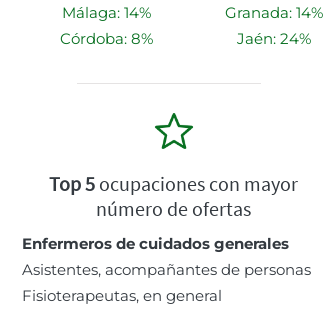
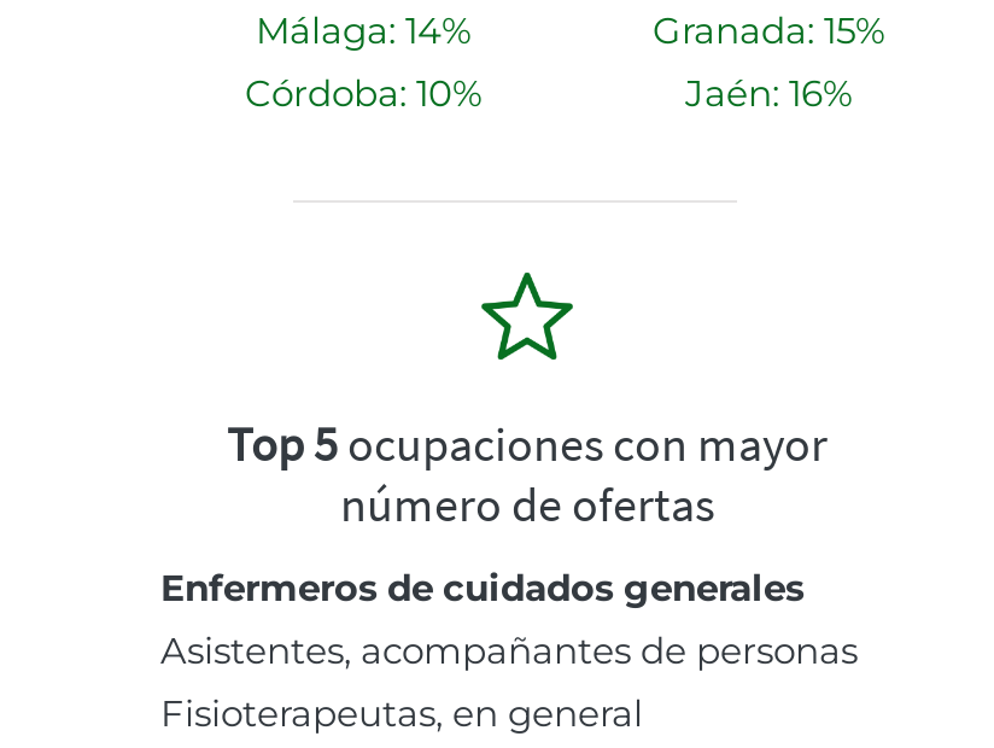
[225,3,323,22] Granada: 14% -> [653,8,884,54] Granada: 15%
[59,29,152,48] Córdoba: 8% -> [245,70,481,116] Córdoba: 10%
[237,29,311,48] Jaén: 24% -> [685,70,852,116] Jaén: 16%

